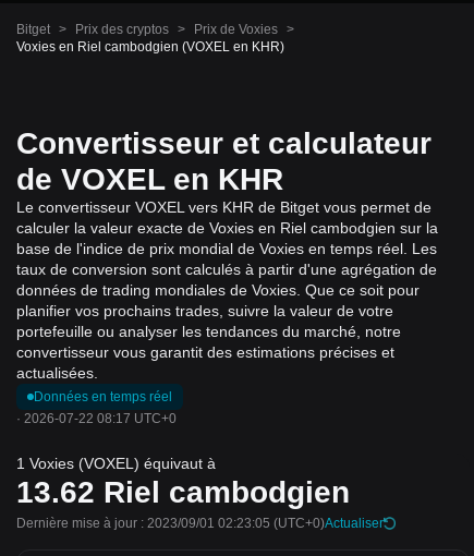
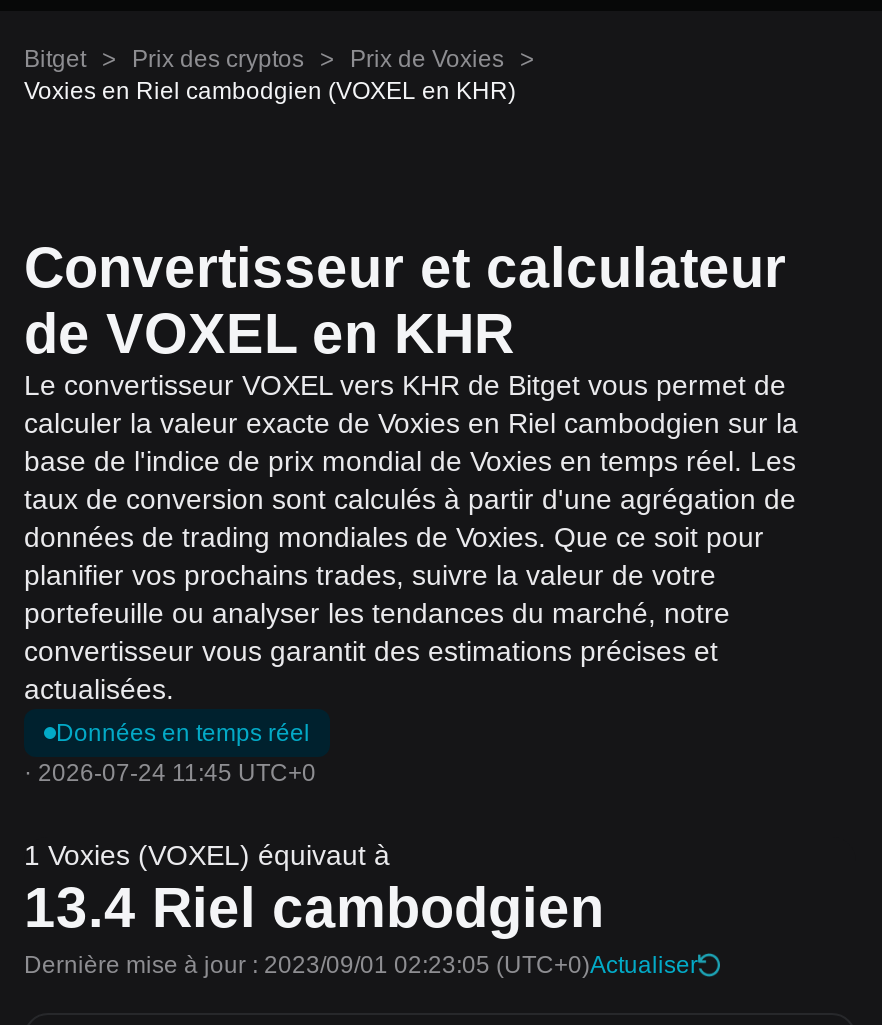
[16,411,177,426] · 2026-07-22 08:17 UTC+0 -> [24,759,316,787] · 2026-07-24 11:45 UTC+0
[16,475,350,509] 13.62 Riel cambodgien -> [24,877,604,939] 13.4 Riel cambodgien

